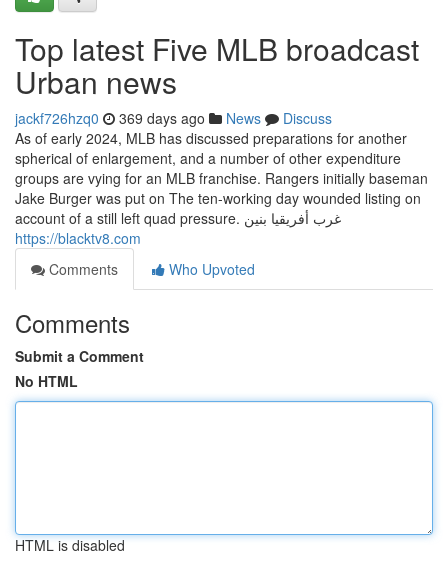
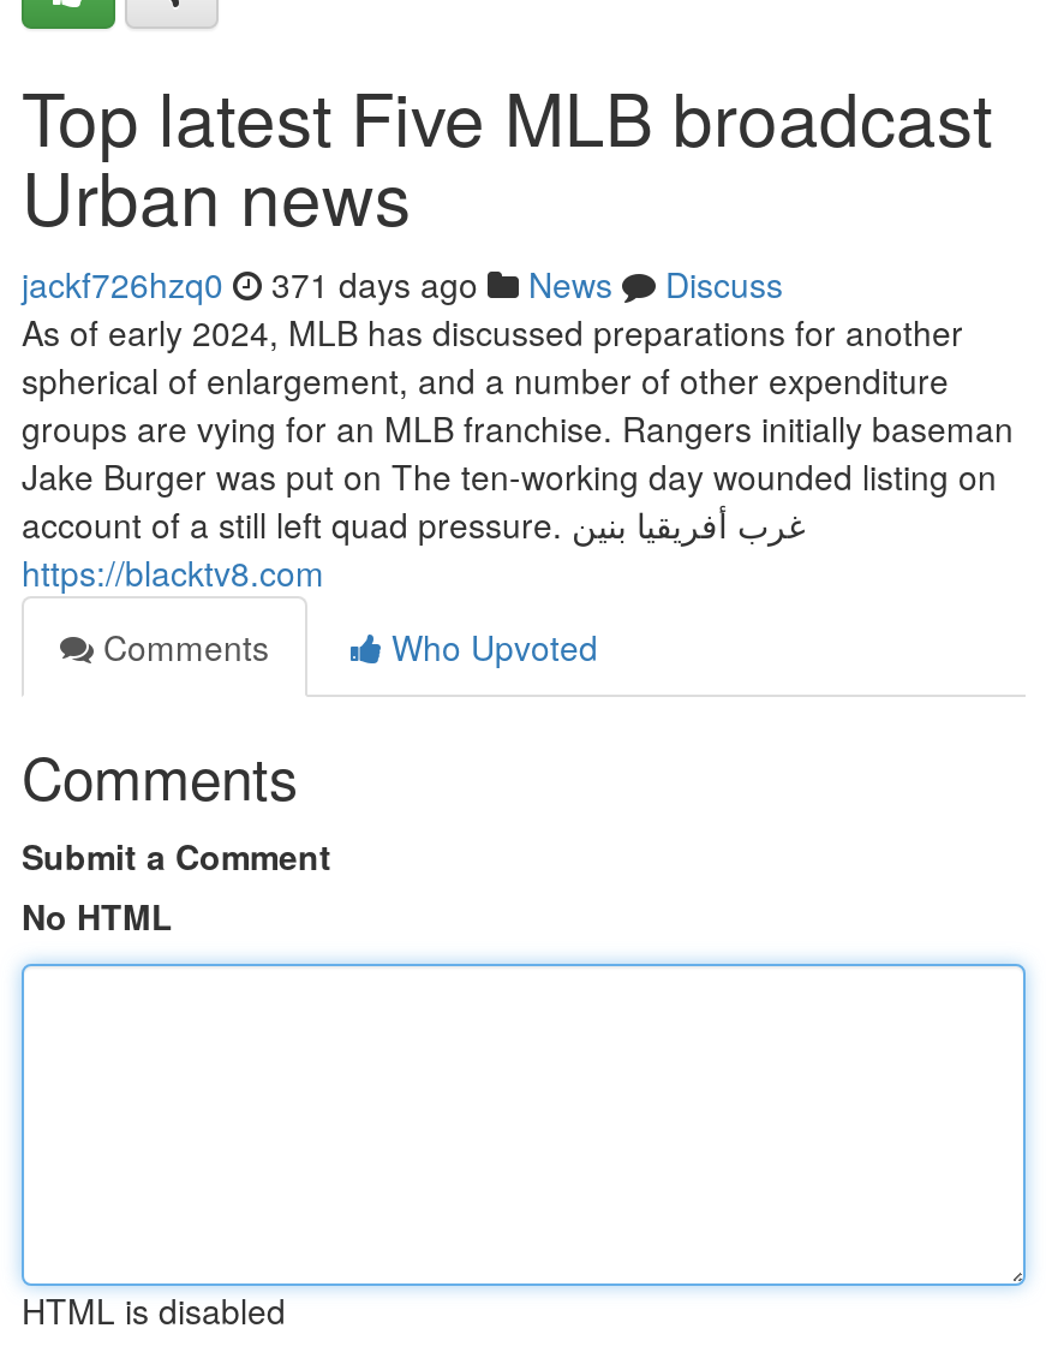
[15,108,332,128] jackf726hzq0 369 days ago News Discuss -> [22,260,783,308] jackf726hzq0 371 days ago News Discuss

